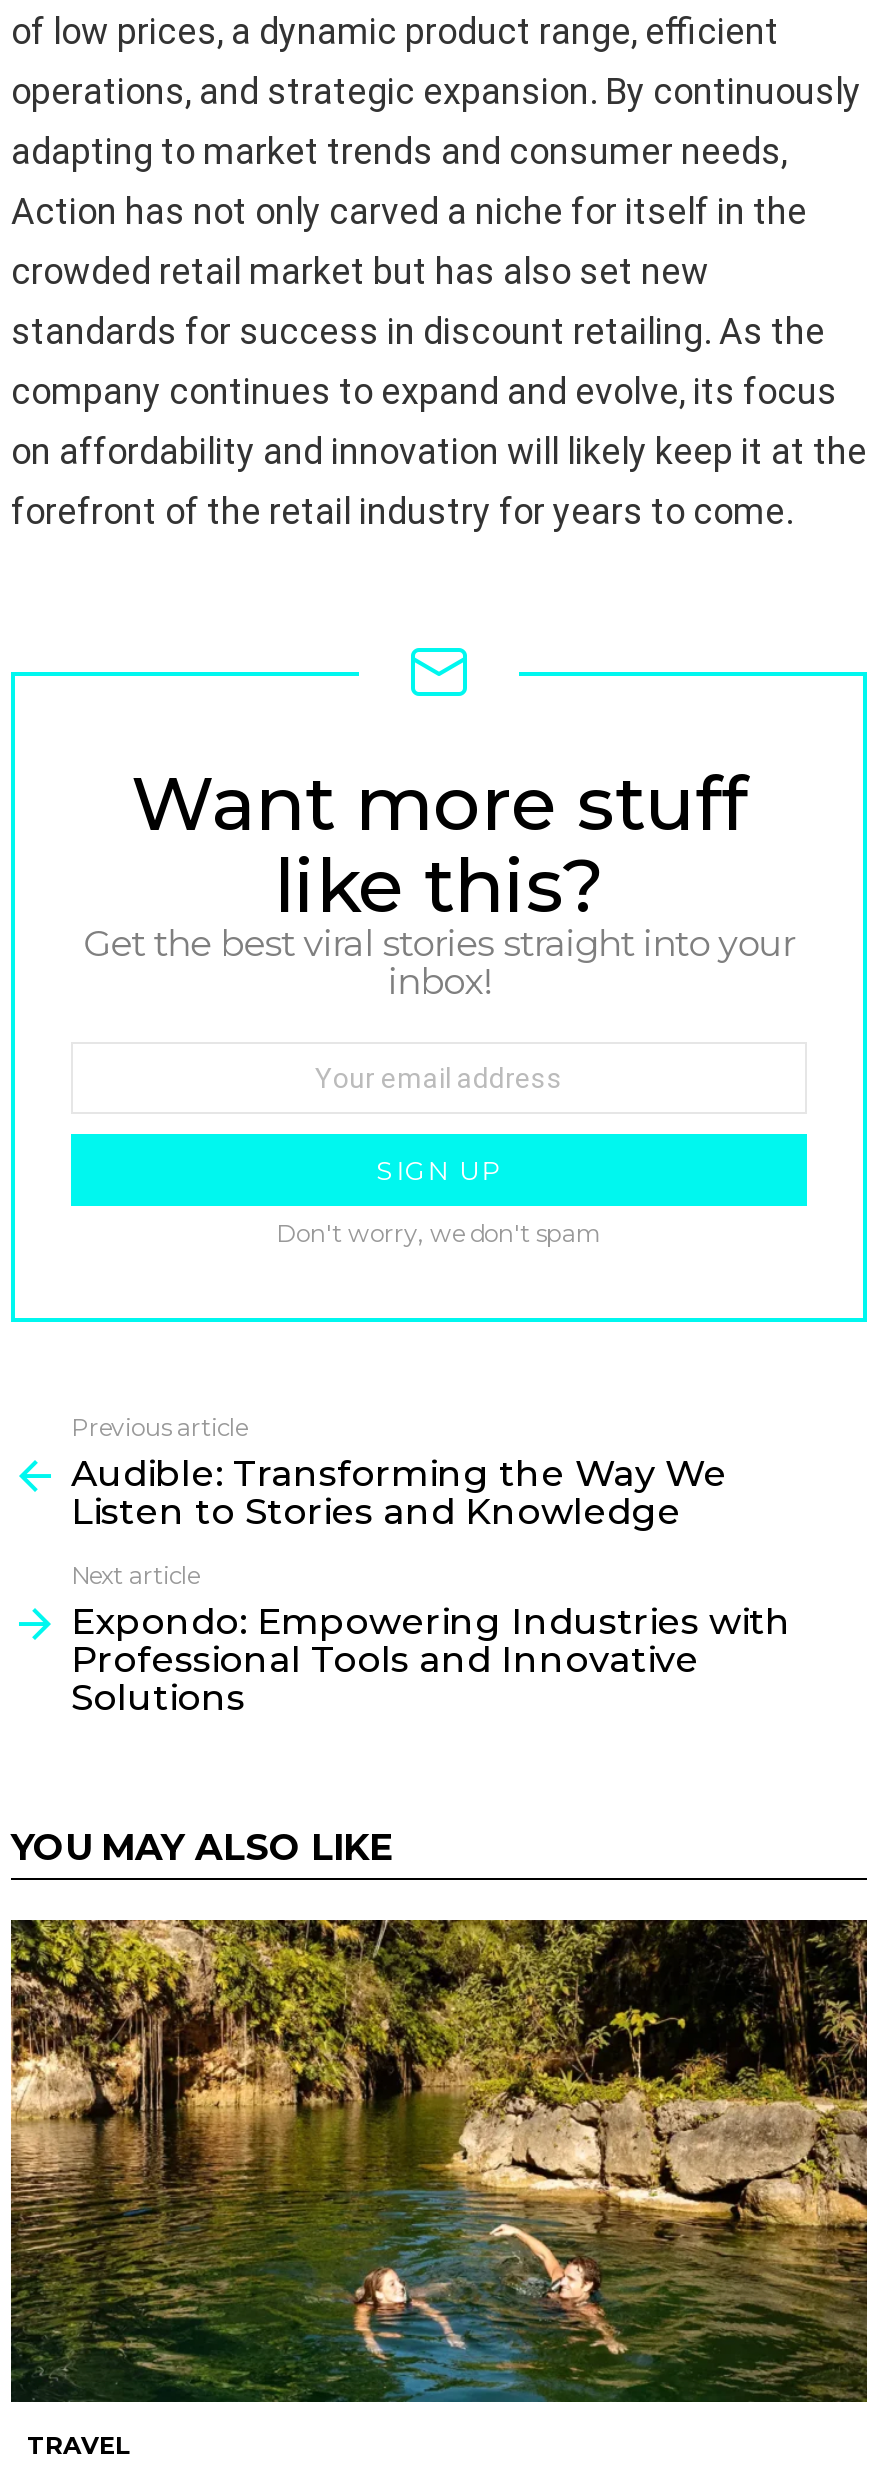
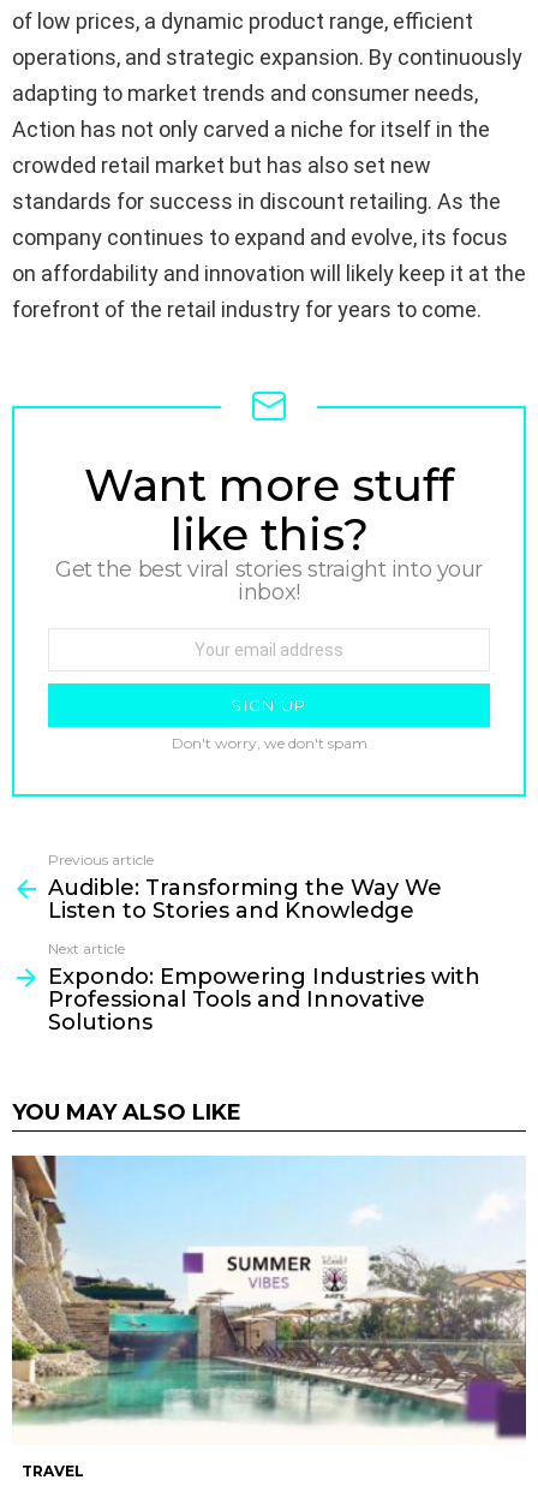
[9,1917,869,2403] [image] -> [11,1156,527,1444] [image]

